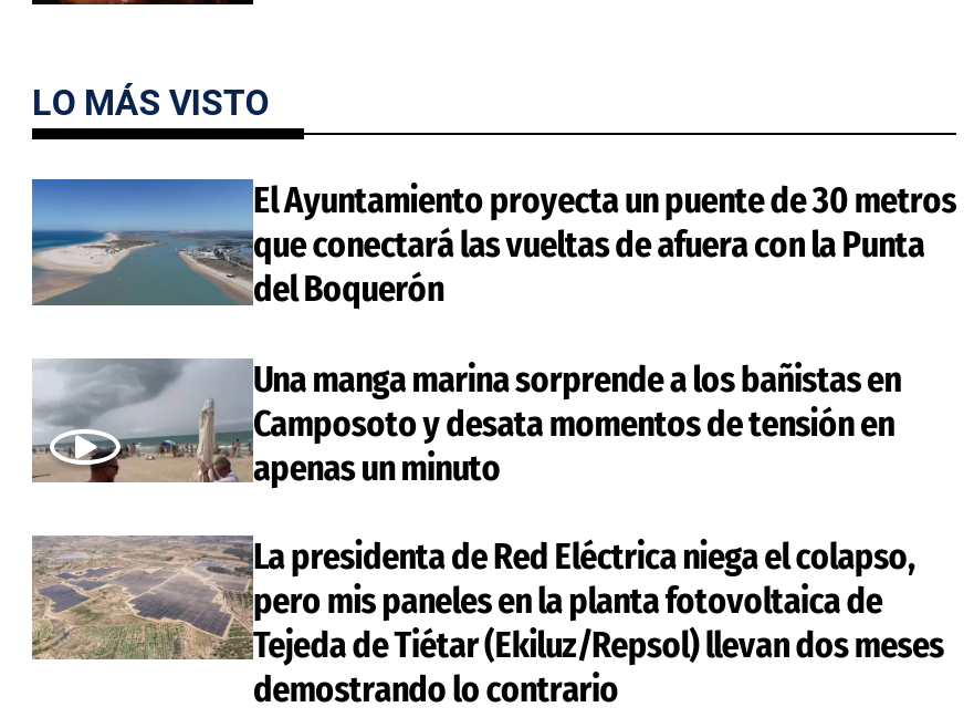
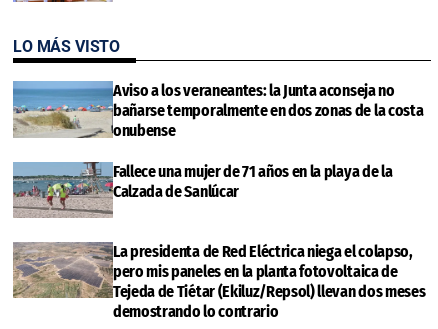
[30,179,956,311] [image] | El Ayuntamiento proyecta un puente de 30 metros | que conectará las vueltas de afuera con la Punta | del Boquerón -> [13,81,423,140] [image] | Aviso a los veraneantes: la Junta aconseja no | bañarse temporalmente en dos zonas de la costa | onubense
[34,358,901,488] [image] | Una manga marina sorprende a los bañistas en | Camposoto y desata momentos de tensión en | apenas un minuto -> [13,161,392,217] [image] | Fallece una mujer de 71 años en la playa de la | Calzada de Sanlúcar

